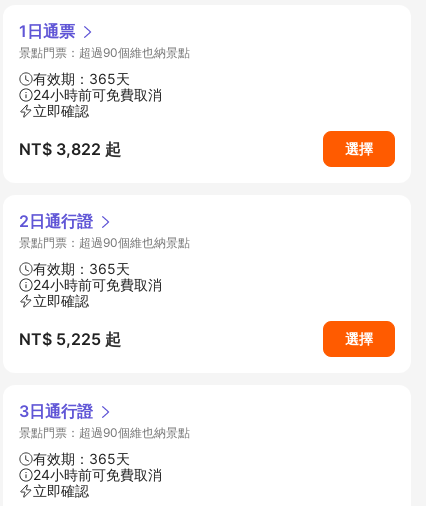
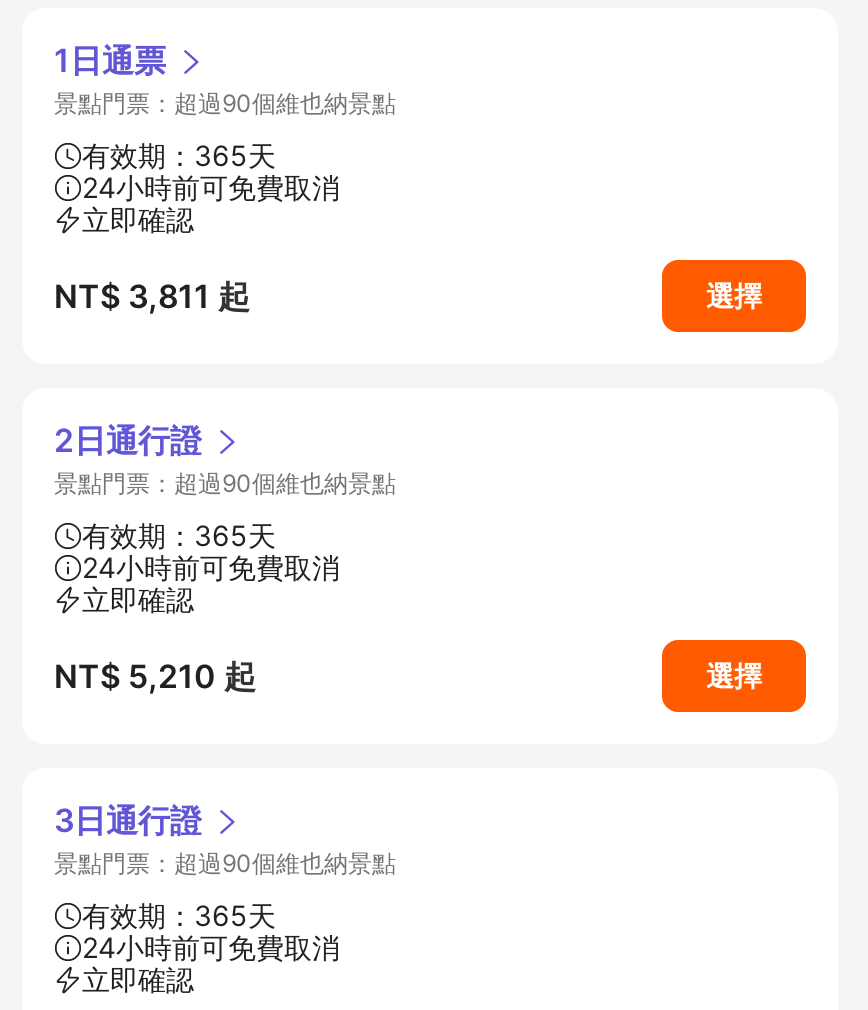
[19,139,121,159] NT$ 3,822起 -> [54,276,250,316] NT$ 3,811起
[19,329,121,349] NT$ 5,225起 -> [54,656,256,696] NT$ 5,210起

